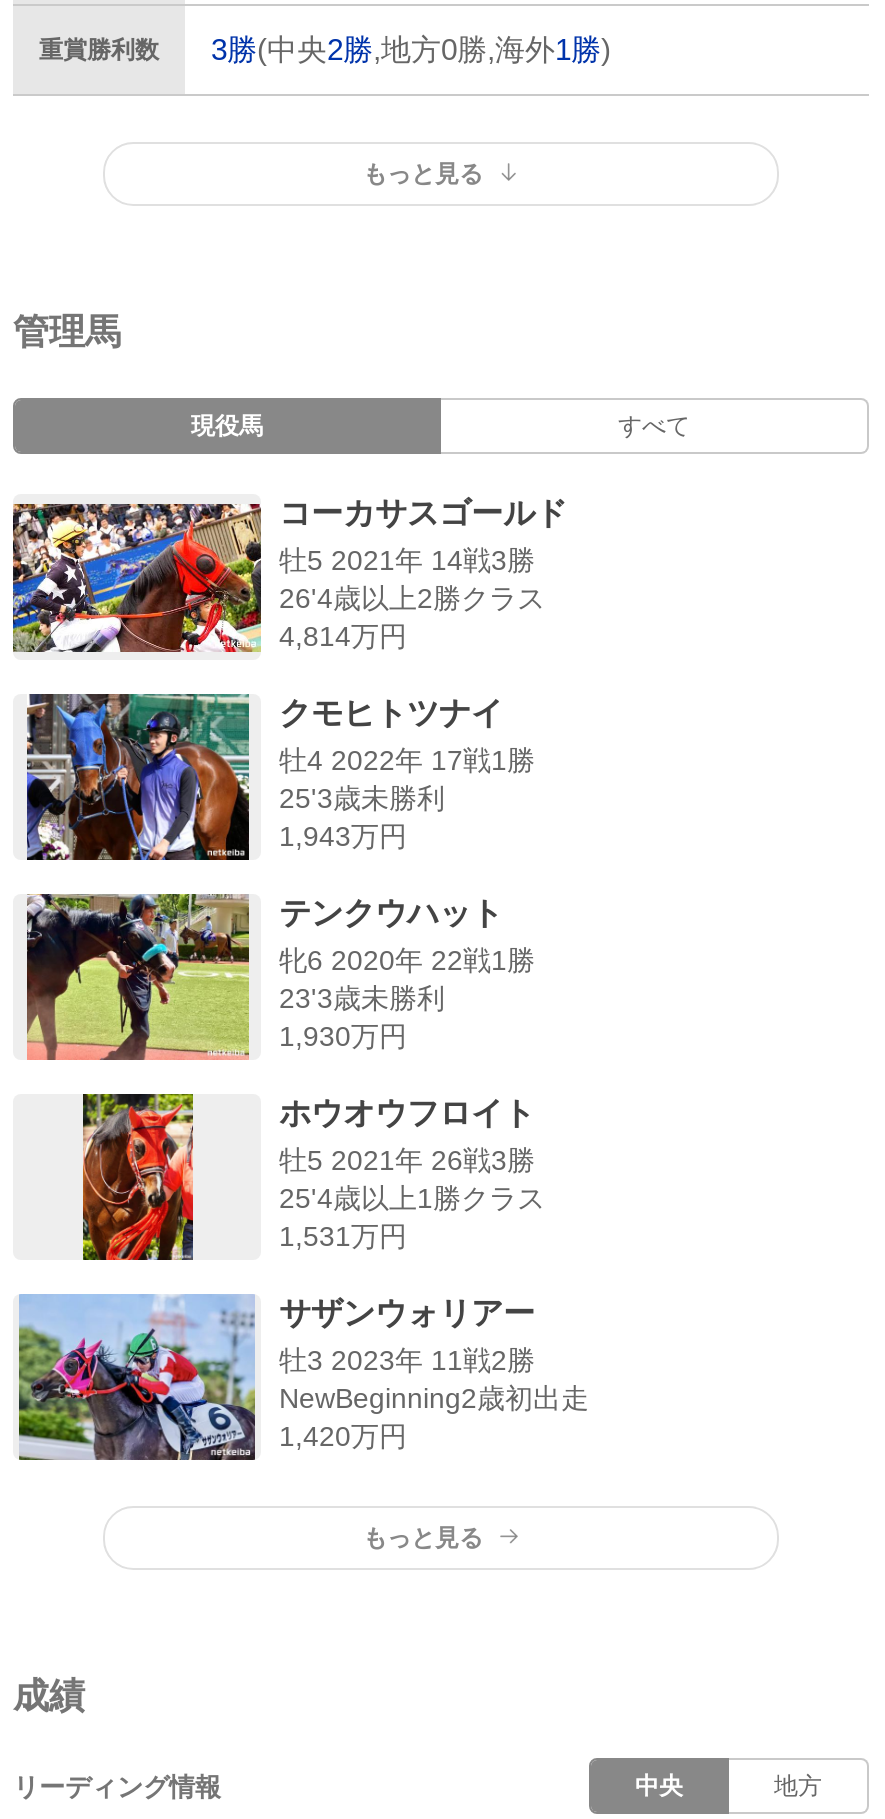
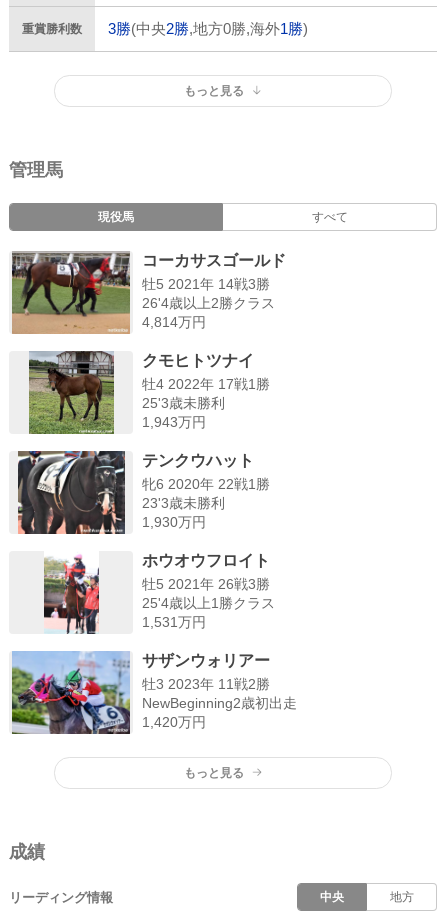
[11,496,263,660] [image] -> [9,251,133,335] [image]
[25,692,251,862] [image] -> [16,350,127,435] [image]
[25,892,251,1062] [image] -> [16,450,127,535] [image]
[81,1092,195,1262] [image] -> [43,551,100,635] [image]

